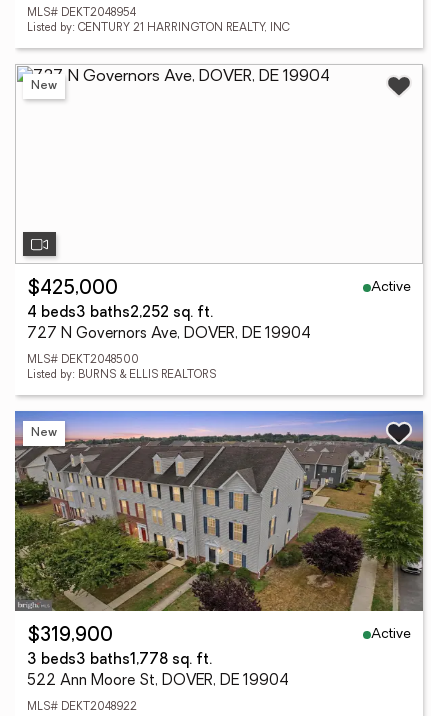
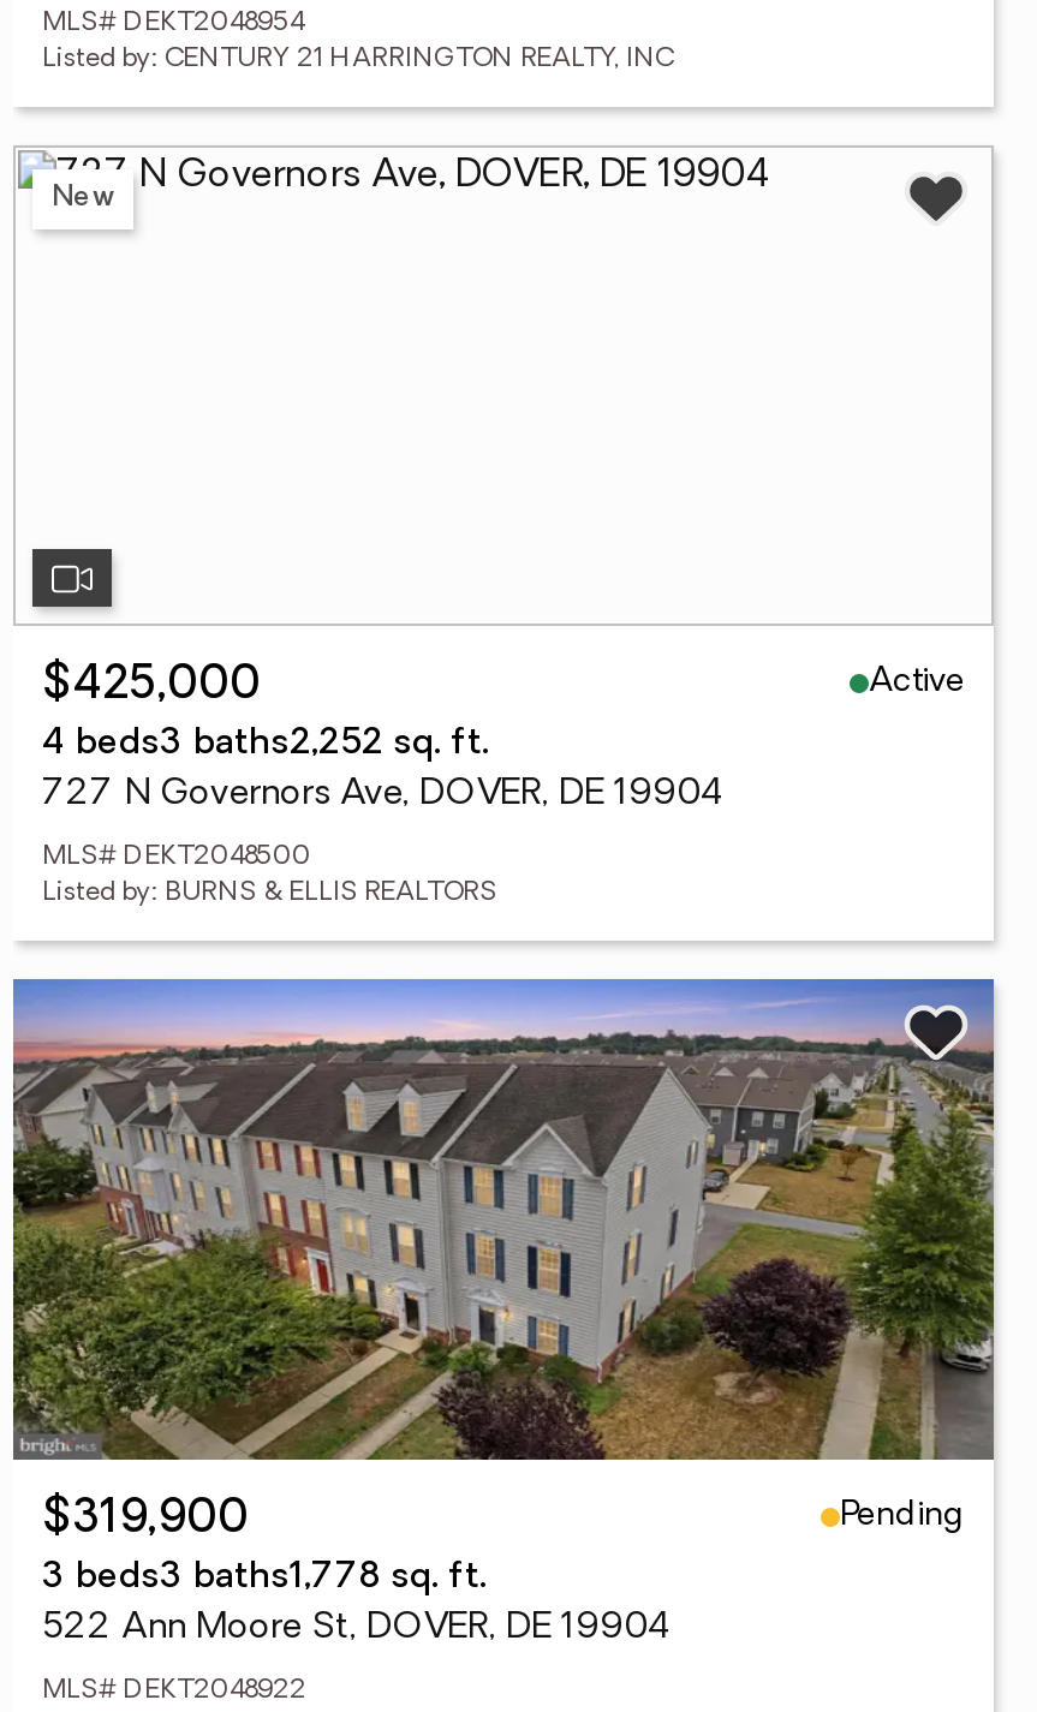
[31,426,57,438] New -> none
[371,626,411,641] Active -> [840,1497,965,1533] Pending

